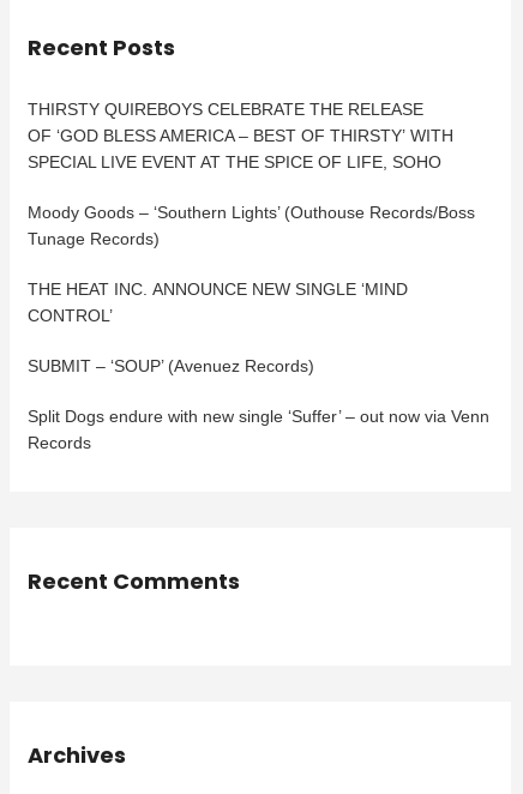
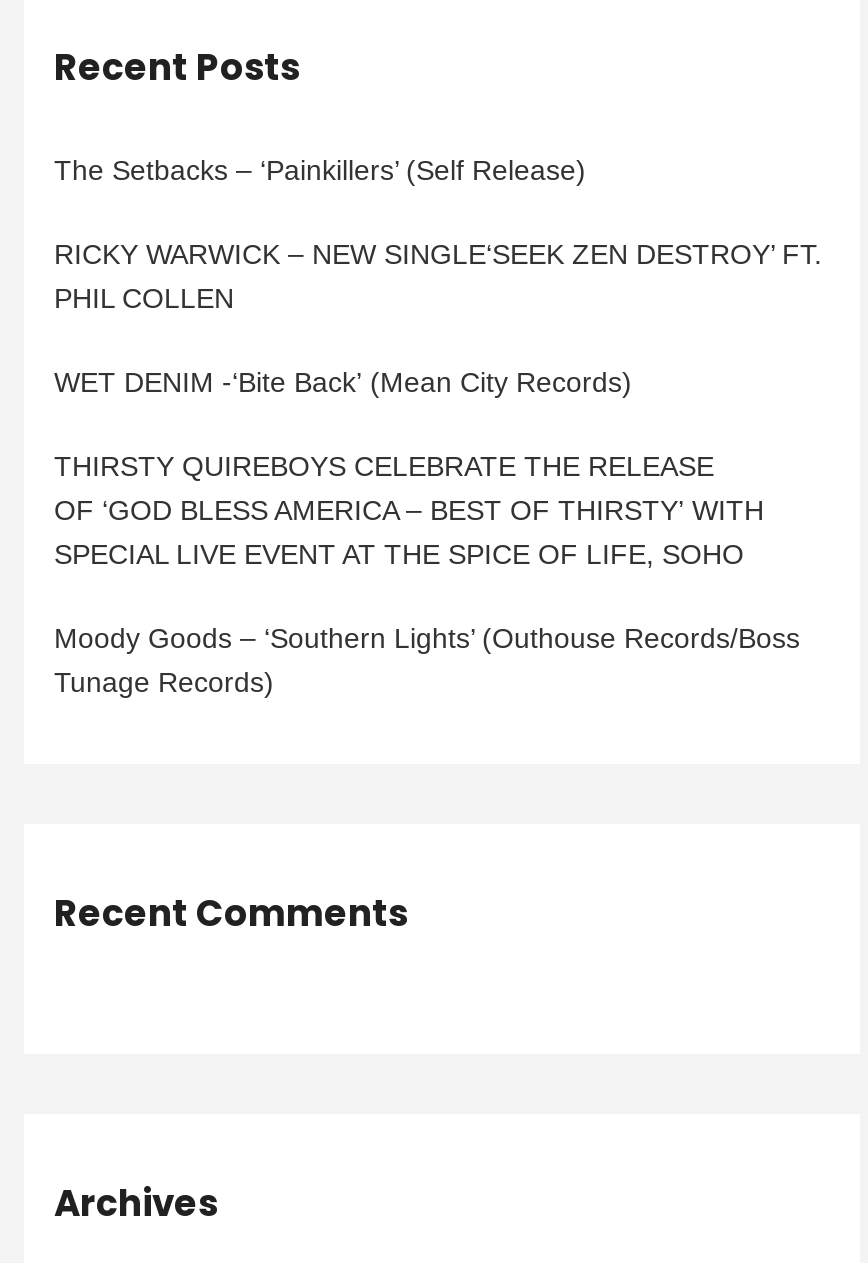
none -> [54,153,822,397] The Setbacks – ‘Painkillers’ (Self Release) | RICKY WARWICK – NEW SINGLE‘SEEK ZEN DESTROY’ FT. | PHIL COLLEN | WET DENIM -‘Bite Back’ (Mean City Records)
moved [28,100,475,248] -> [54,449,800,697]: THIRSTY QUIREBOYS CELEBRATE THE RELEASE | OF ‘GOD BLESS AMERICA – BEST OF THIRSTY’ WITH | SPECIAL LIVE EVENT AT THE SPICE OF LIFE, SOHO | Moody Goods – ‘Southern Lights’ (Outhouse Records/Boss | Tunage Records)
[28,280,489,452] THE HEAT INC. ANNOUNCE NEW SINGLE ‘MIND | CONTROL’ | SUBMIT – ‘SOUP’ (Avenuez Records) | Split Dogs endure with new single ‘Suffer’ – out now via Venn | Records -> none

